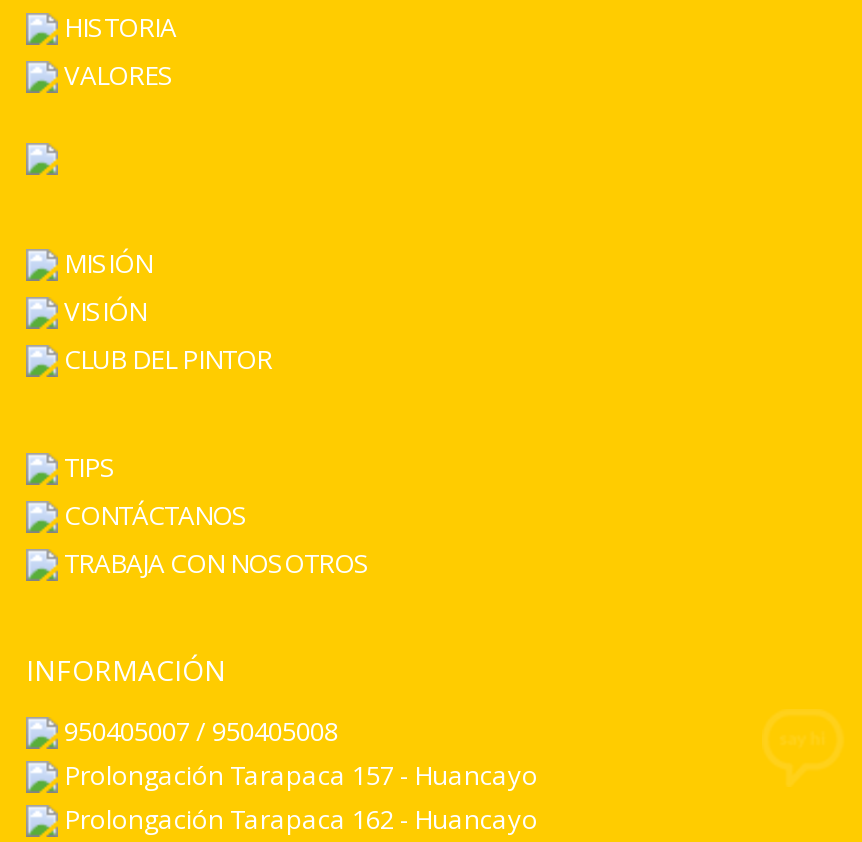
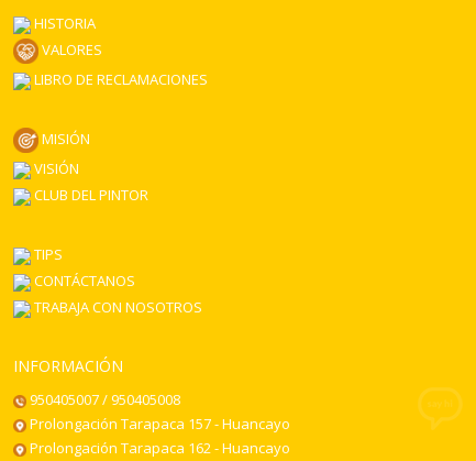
none -> [31,70,208,90] LIBRO DE RECLAMACIONES

